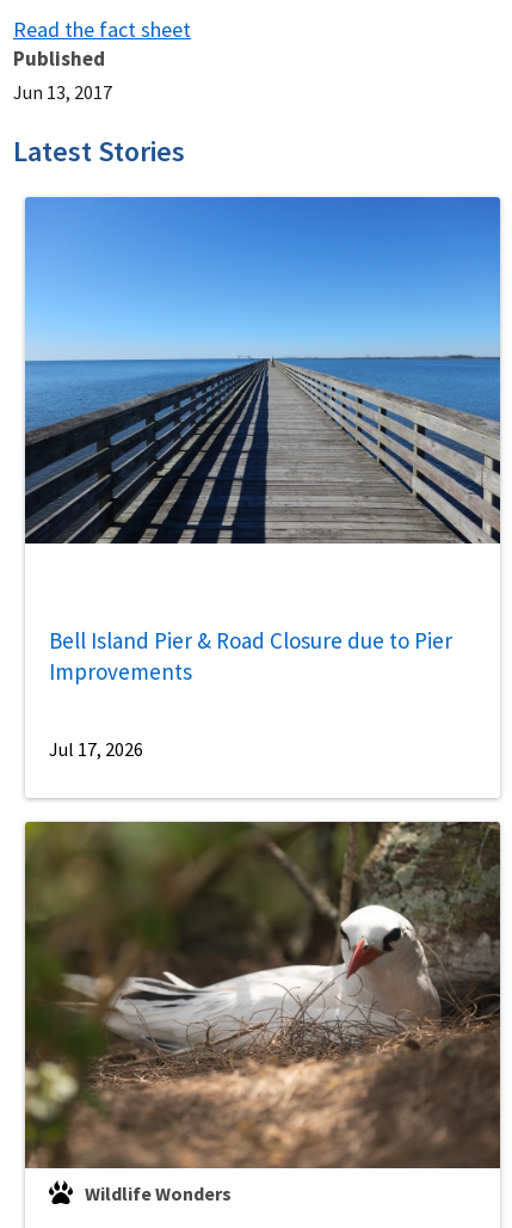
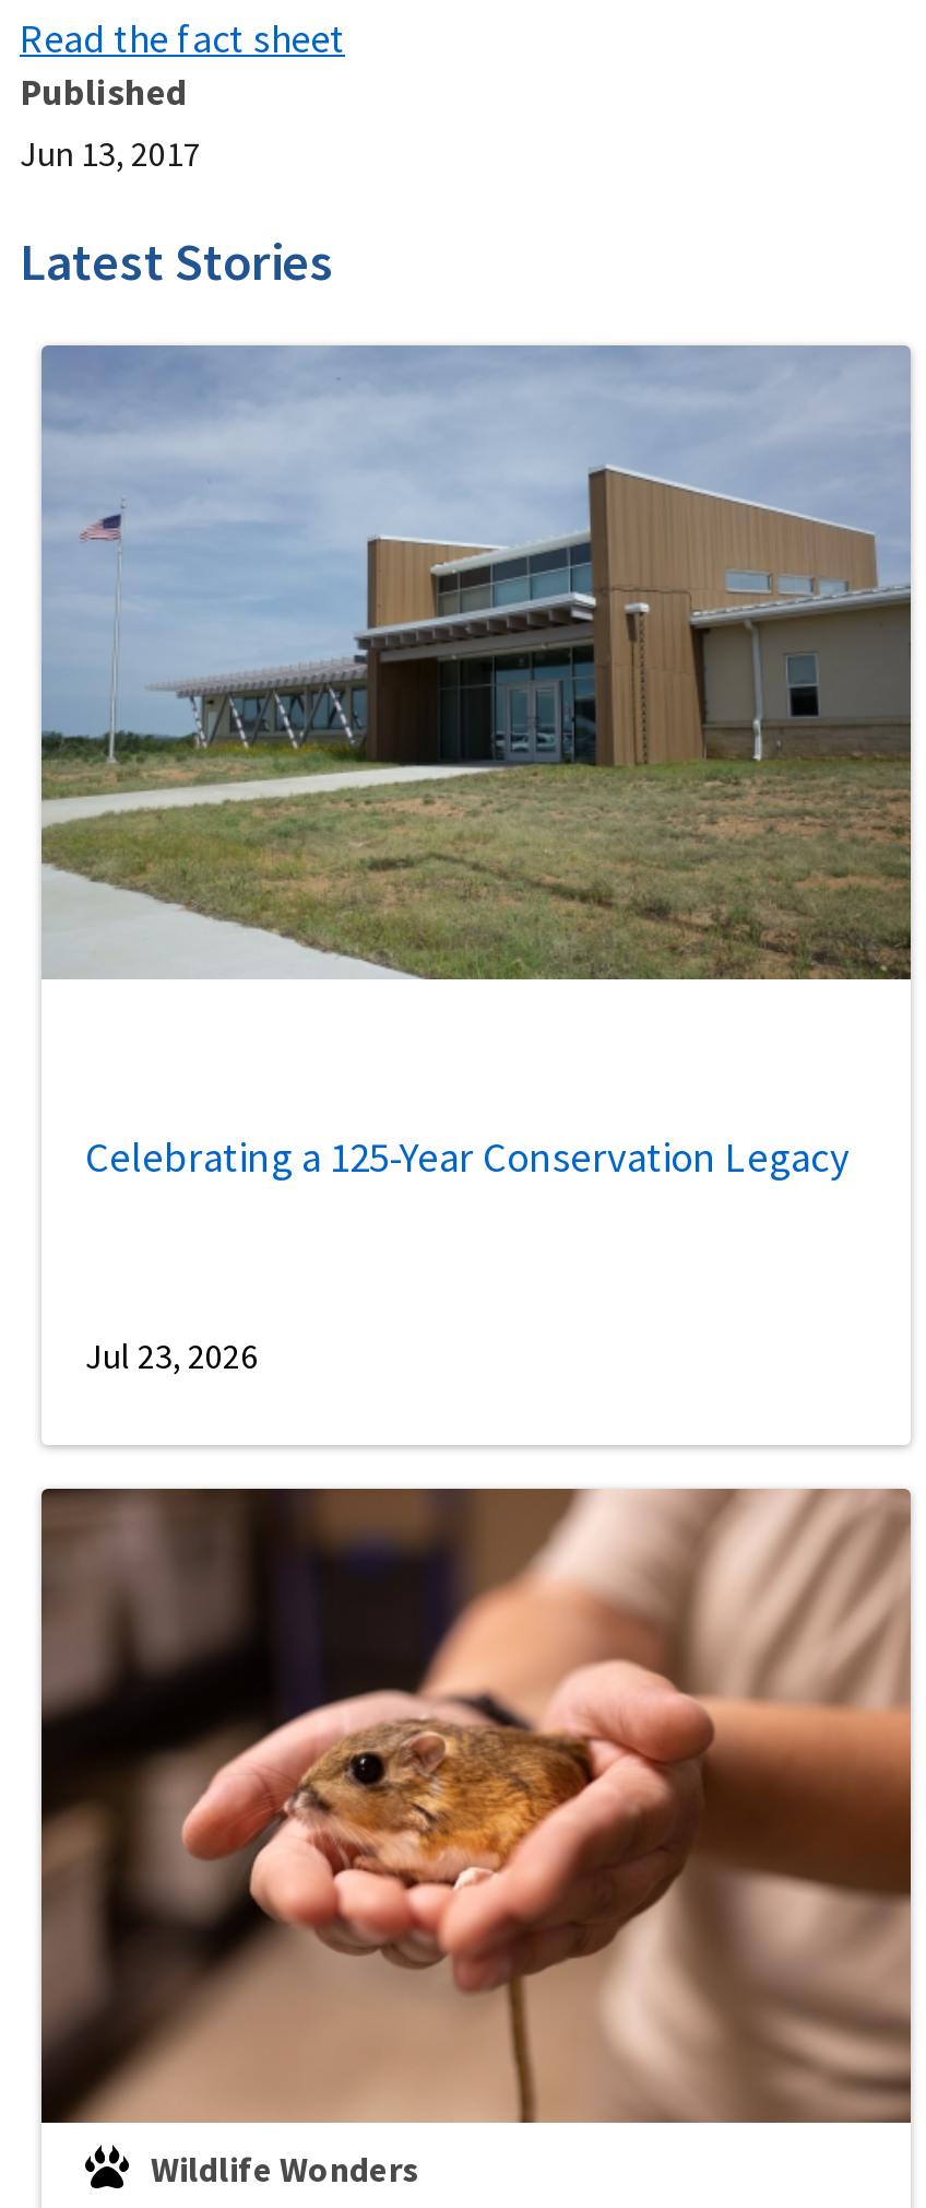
[24,197,501,545] [image] -> [39,345,913,982] [image]
[49,626,452,686] Bell Island Pier & Road Closure due to Pier | Improvements -> [85,1131,852,1184] Celebrating a 125-Year Conservation Legacy
[49,737,143,761] Jul 17, 2026 -> [85,1334,258,1378] Jul 23, 2026
[25,821,501,1169] [image] -> [41,1487,913,2125] [image]

